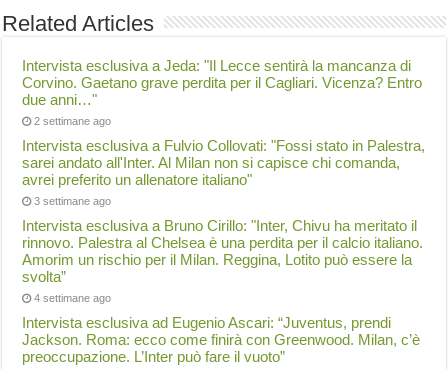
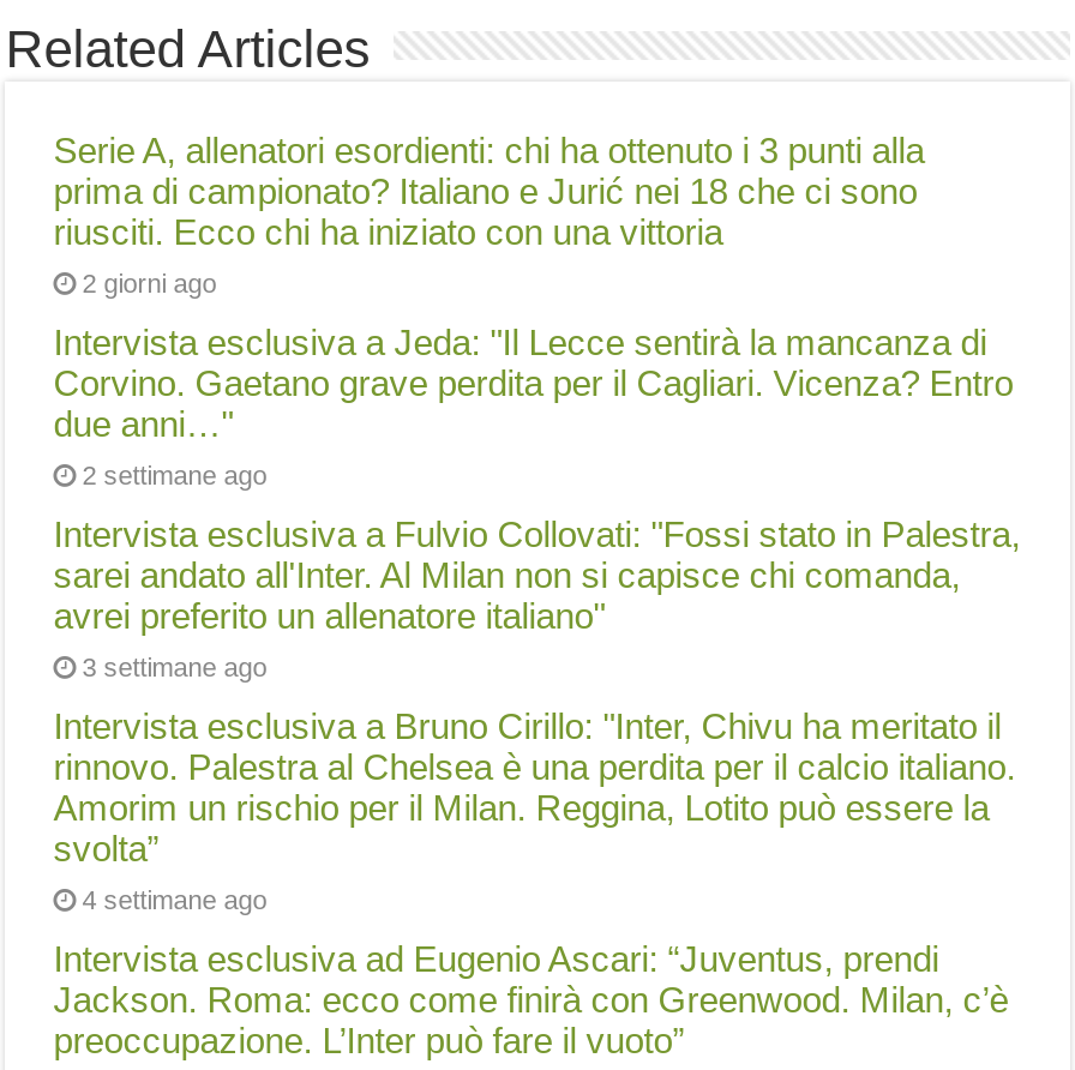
none -> [53,130,924,297] Serie A, allenatori esordienti: chi ha ottenuto i 3 punti alla | prima di campionato? Italiano e Jurić nei 18 che ci sono | riusciti. Ecco chi ha iniziato con una vittoria | 2 giorni ago

